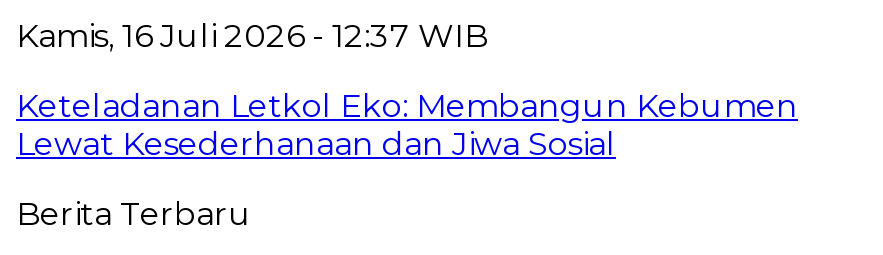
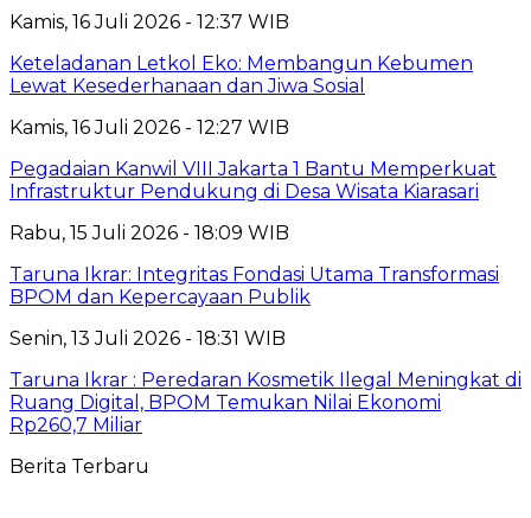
none -> [9,116,522,436] Kamis, 16 Juli 2026 - 12:27 WIB | Pegadaian Kanwil VIII Jakarta 1 Bantu Memperkuat | Infrastruktur Pendukung di Desa Wisata Kiarasari | Rabu, 15 Juli 2026 - 18:09 WIB | Taruna Ikrar: Integritas Fondasi Utama Transformasi | BPOM dan Kepercayaan Publik | Senin, 13 Juli 2026 - 18:31 WIB | Taruna Ikrar : Peredaran Kosmetik Ilegal Meningkat di | Ruang Digital, BPOM Temukan Nilai Ekonomi | Rp260,7 Miliar

